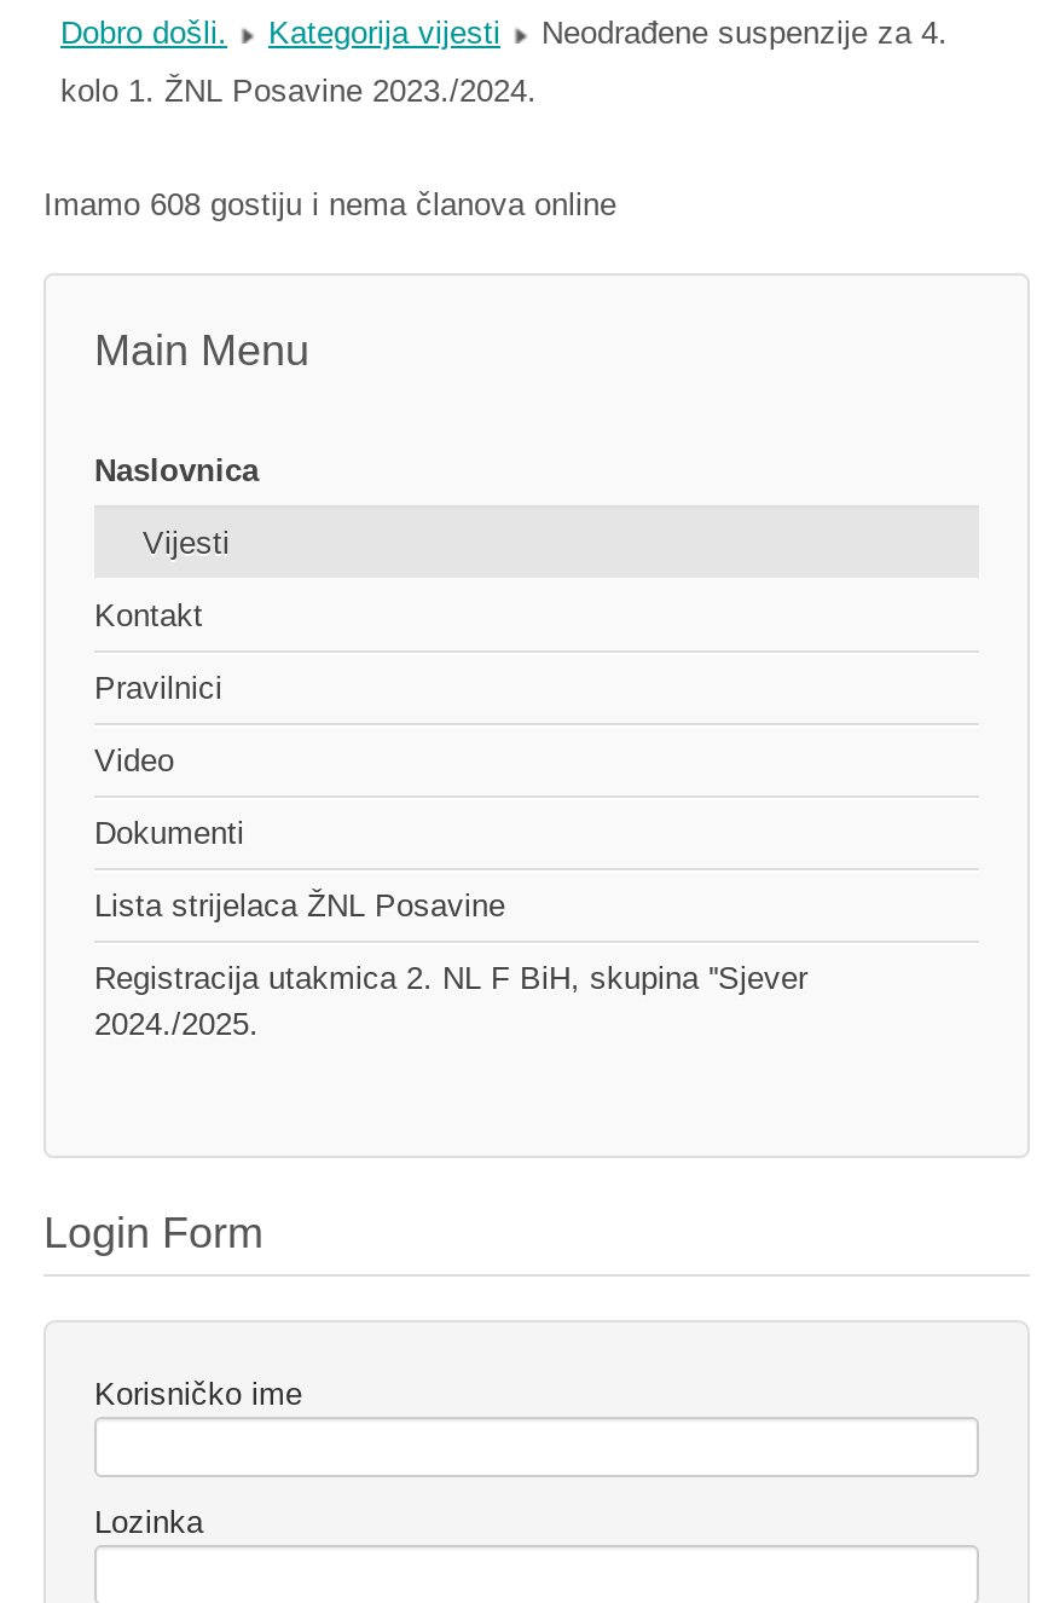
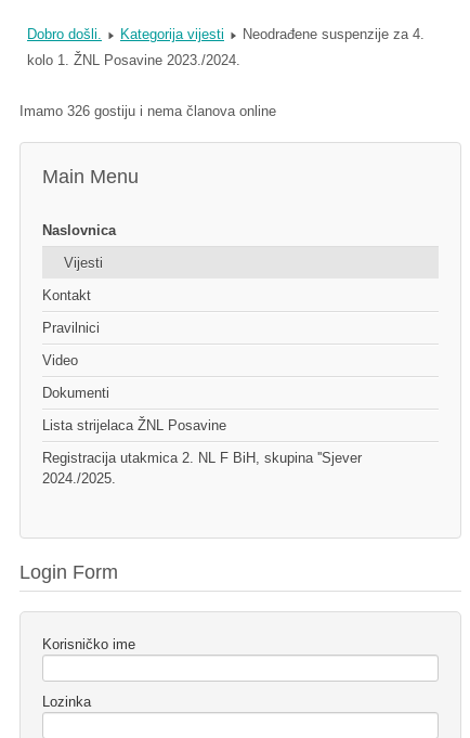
[44,186,616,222] Imamo 608 gostiju i nema članova online -> [19,103,276,119] Imamo 326 gostiju i nema članova online

